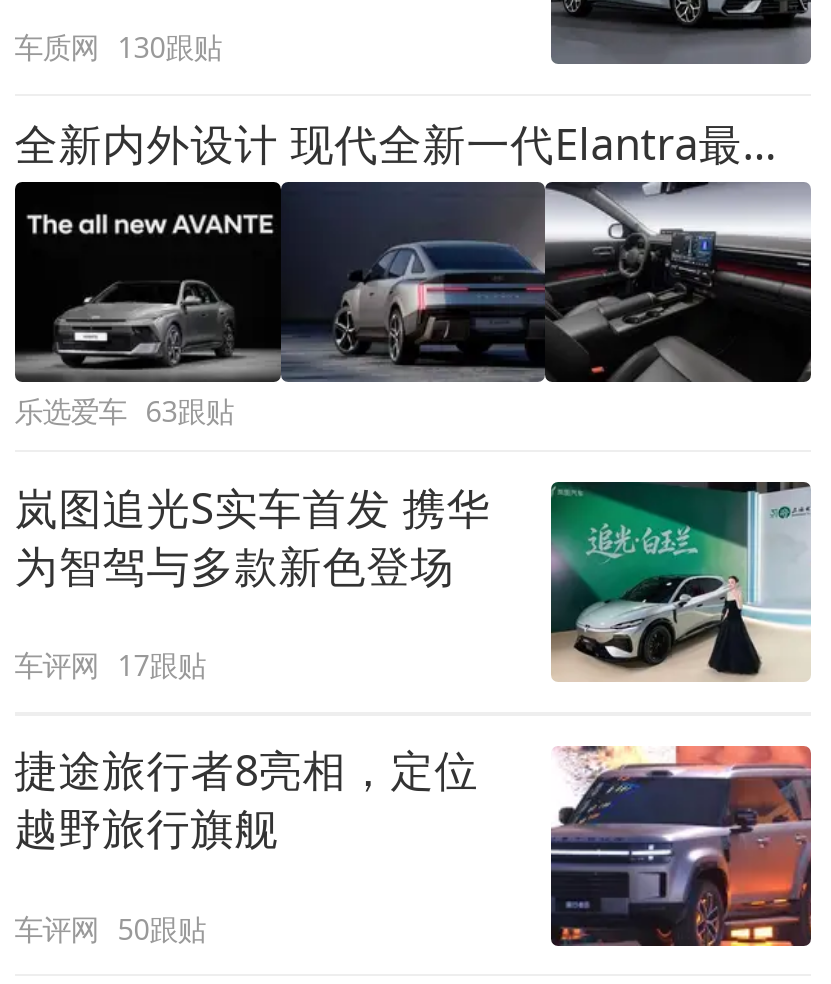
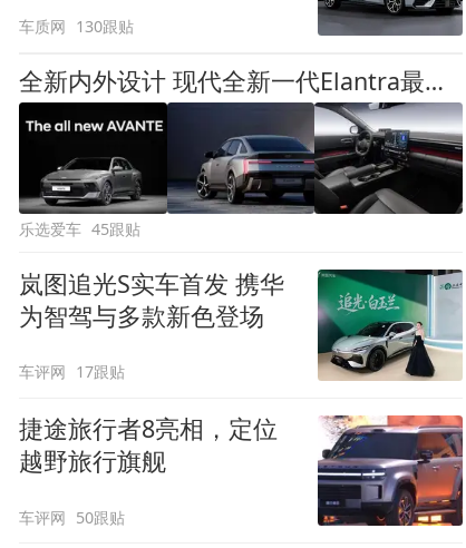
[14,391,234,429] 乐选爱车 63跟贴 -> [19,219,141,240] 乐选爱车 45跟贴

